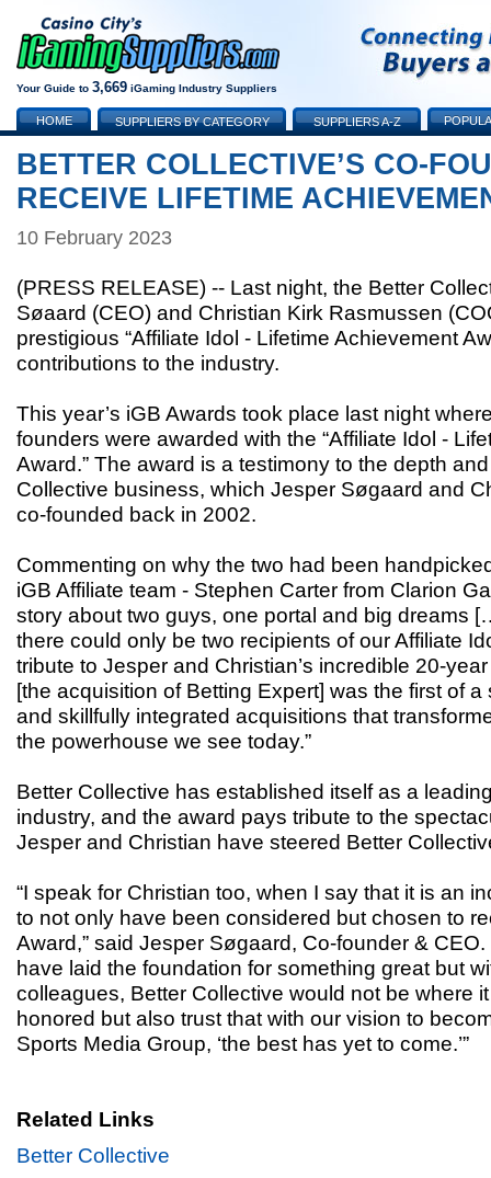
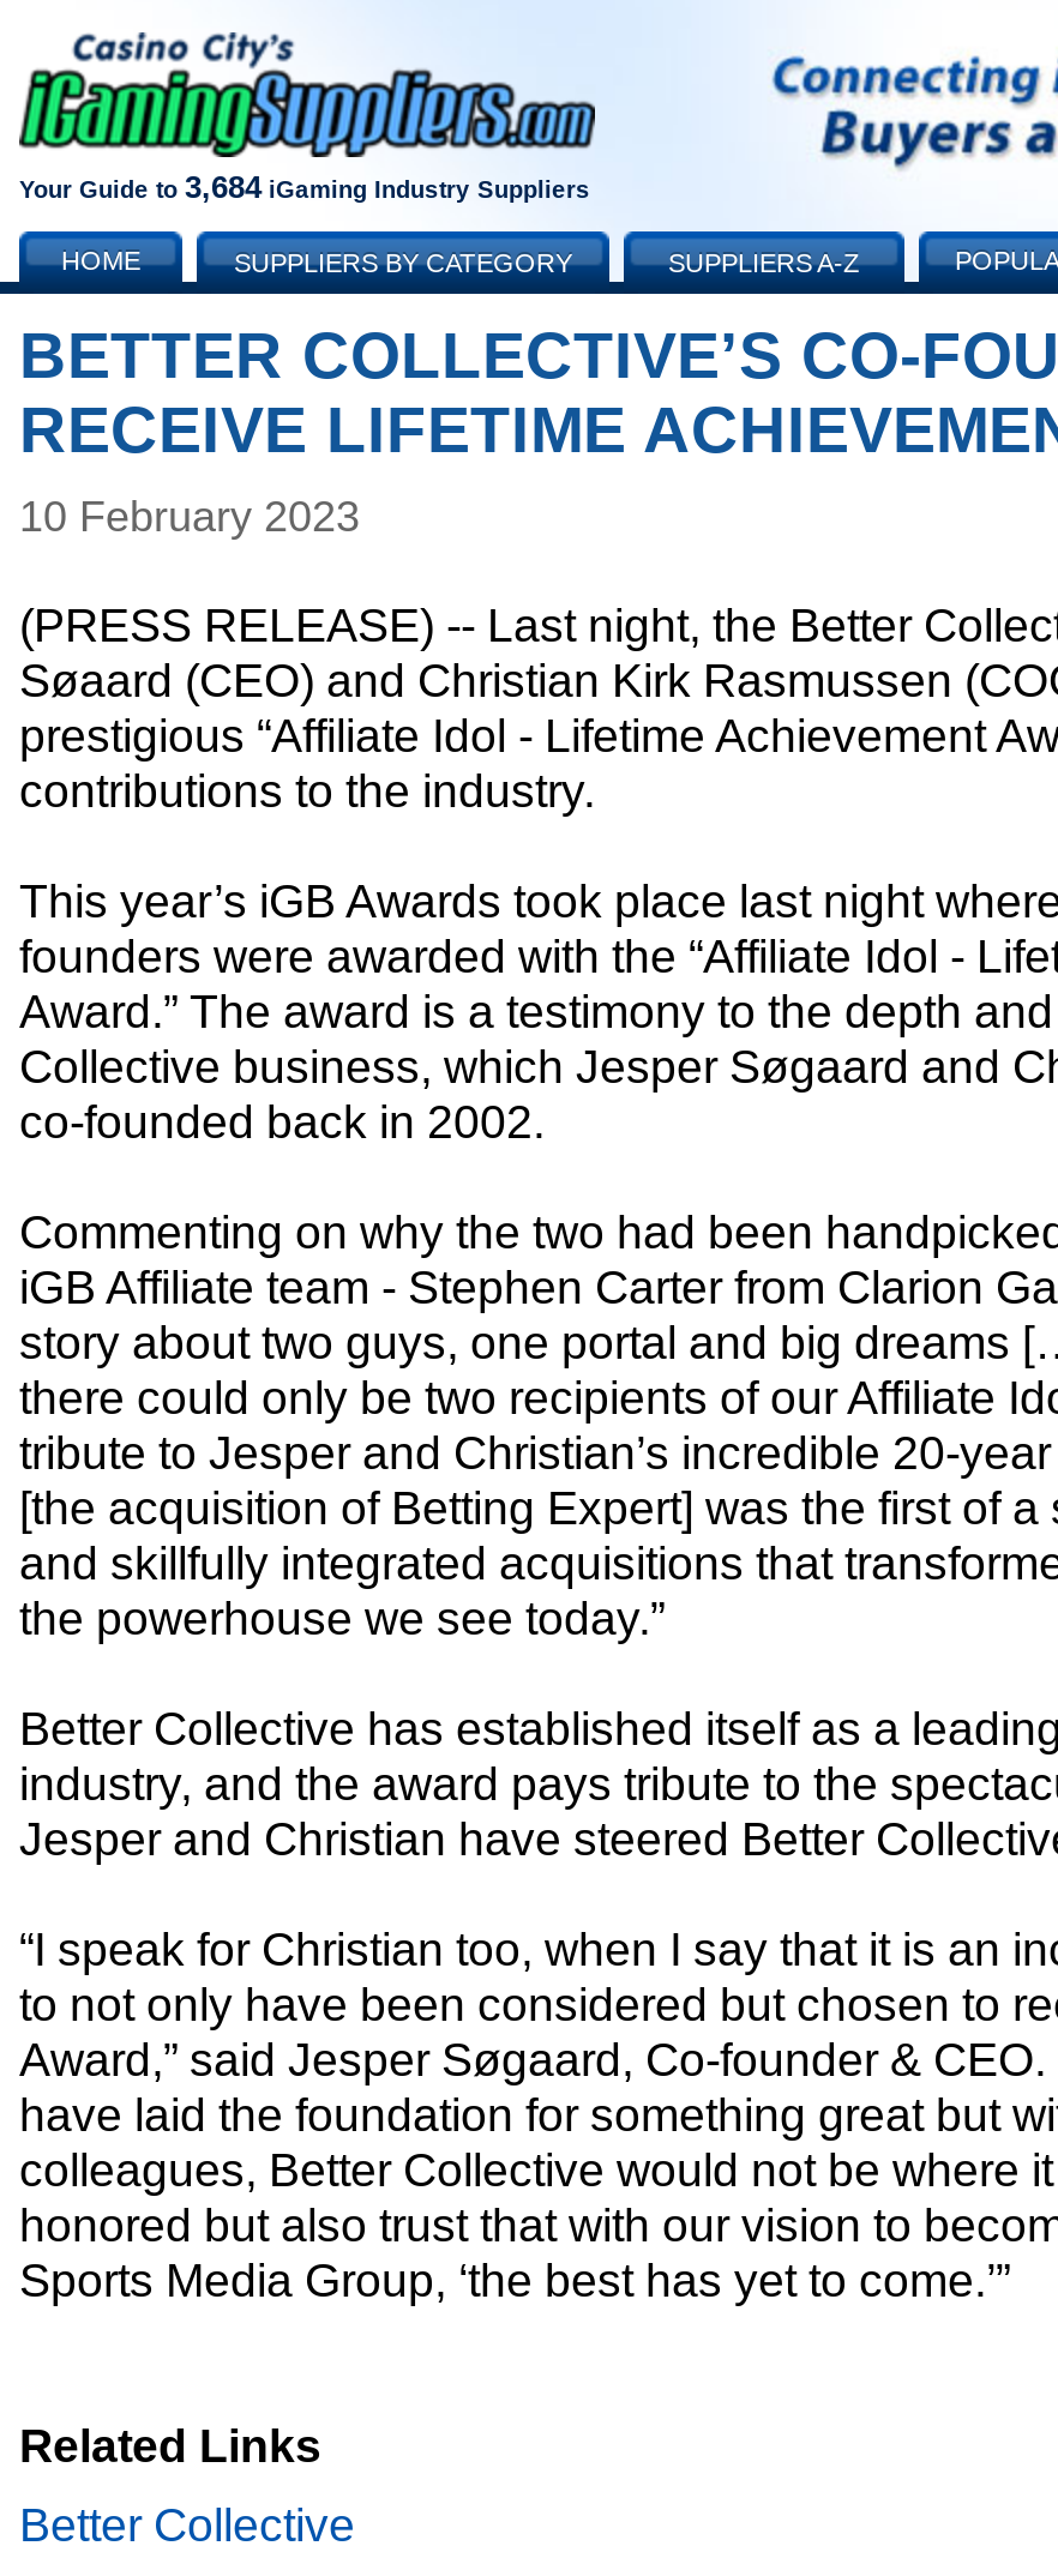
[16,79,277,95] Your Guide to 3,669 iGaming Industry Suppliers -> [19,169,590,205] Your Guide to 3,684 iGaming Industry Suppliers

